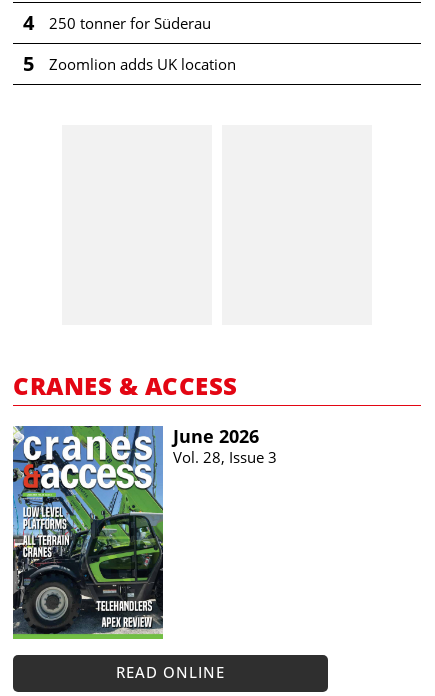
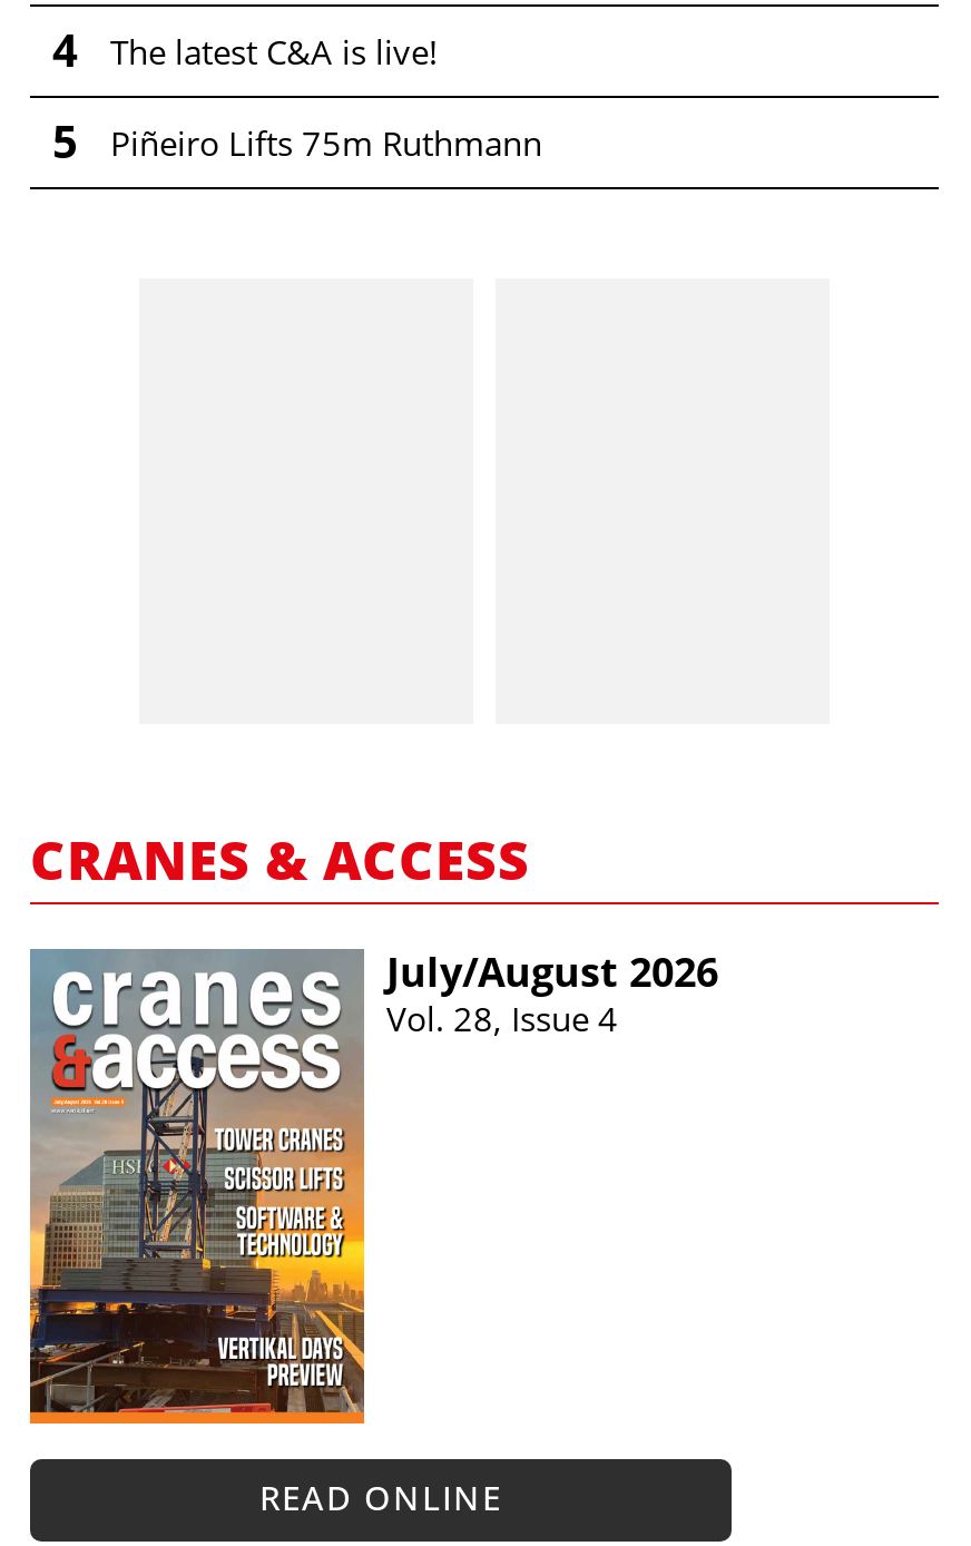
[49,13,211,33] 250 tonner for Süderau -> [110,30,438,74] The latest C&A is live!
[49,54,236,74] Zoomlion adds UK location -> [110,121,542,166] Piñeiro Lifts 75m Ruthmann
[12,424,277,640] [image] | June 2026 | Vol. 28, Issue 3 -> [28,945,718,1426] [image] | July/August 2026 | Vol. 28, Issue 4

